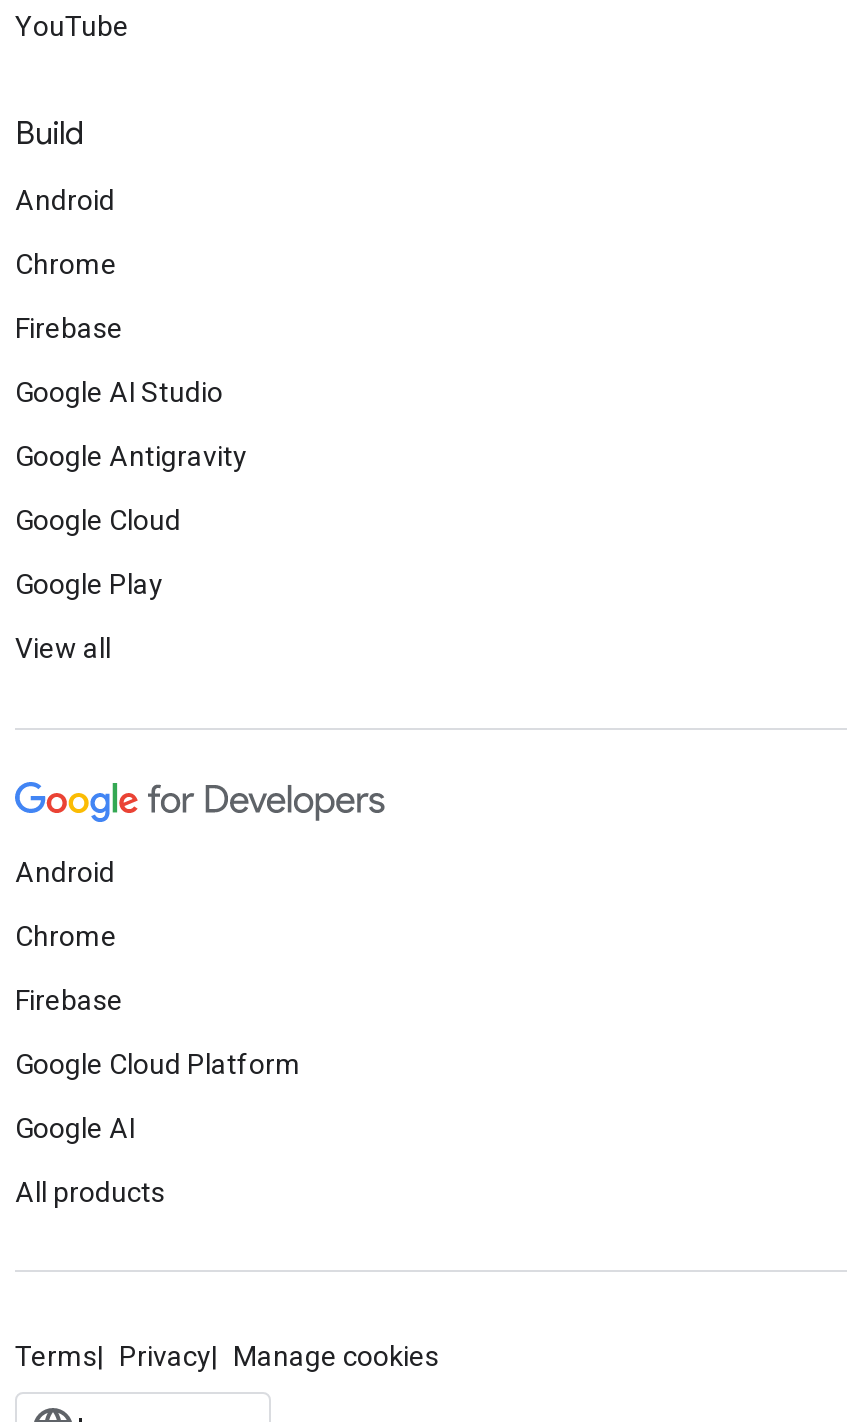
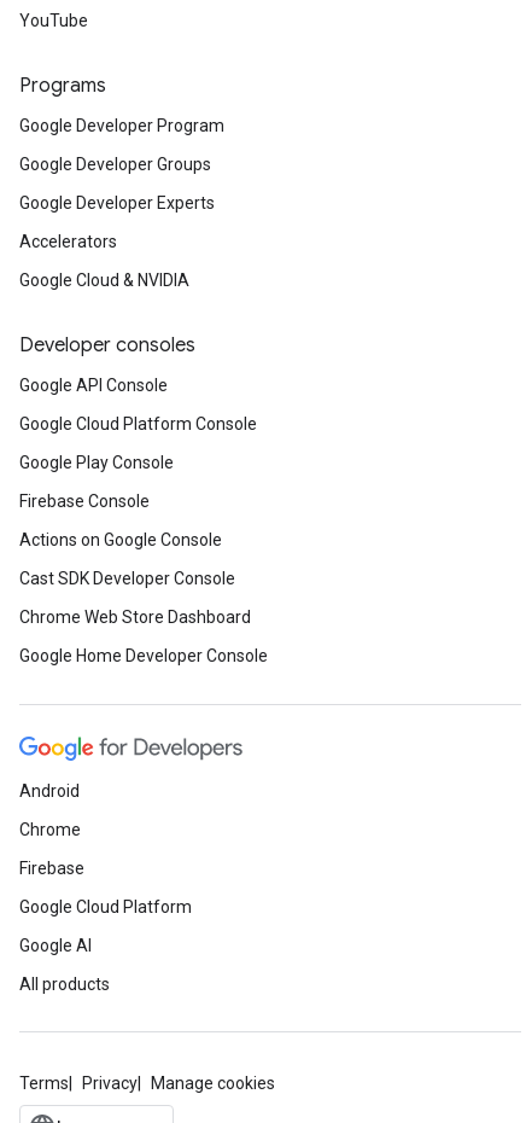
[15,114,247,664] Build | Android | Chrome | Firebase | Google AI Studio | Google Antigravity | Google Cloud | Google Play | View all -> [19,74,268,665] Programs | Google Developer Program | Google Developer Groups | Google Developer Experts | Accelerators | Google Cloud & NVIDIA | Developer consoles | Google API Console | Google Cloud Platform Console | Google Play Console | Firebase Console | Actions on Google Console | Cast SDK Developer Console | Chrome Web Store Dashboard | Google Home Developer Console

